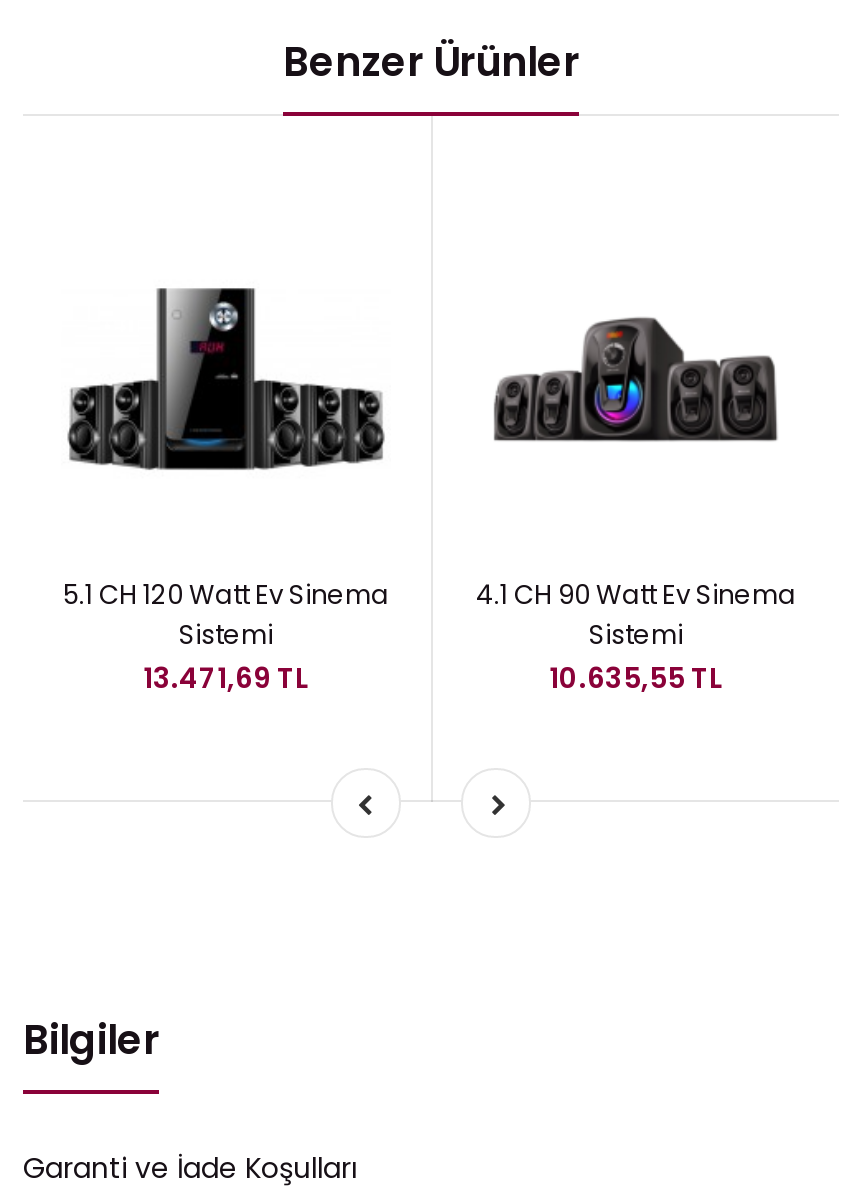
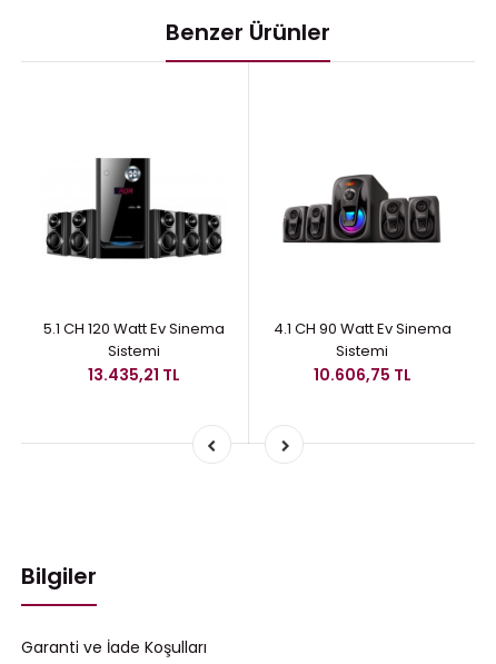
[143,658,309,698] 13.471,69 TL -> [88,364,180,386] 13.435,21 TL
[549,658,723,698] 10.635,55 TL -> [313,364,411,386] 10.606,75 TL

